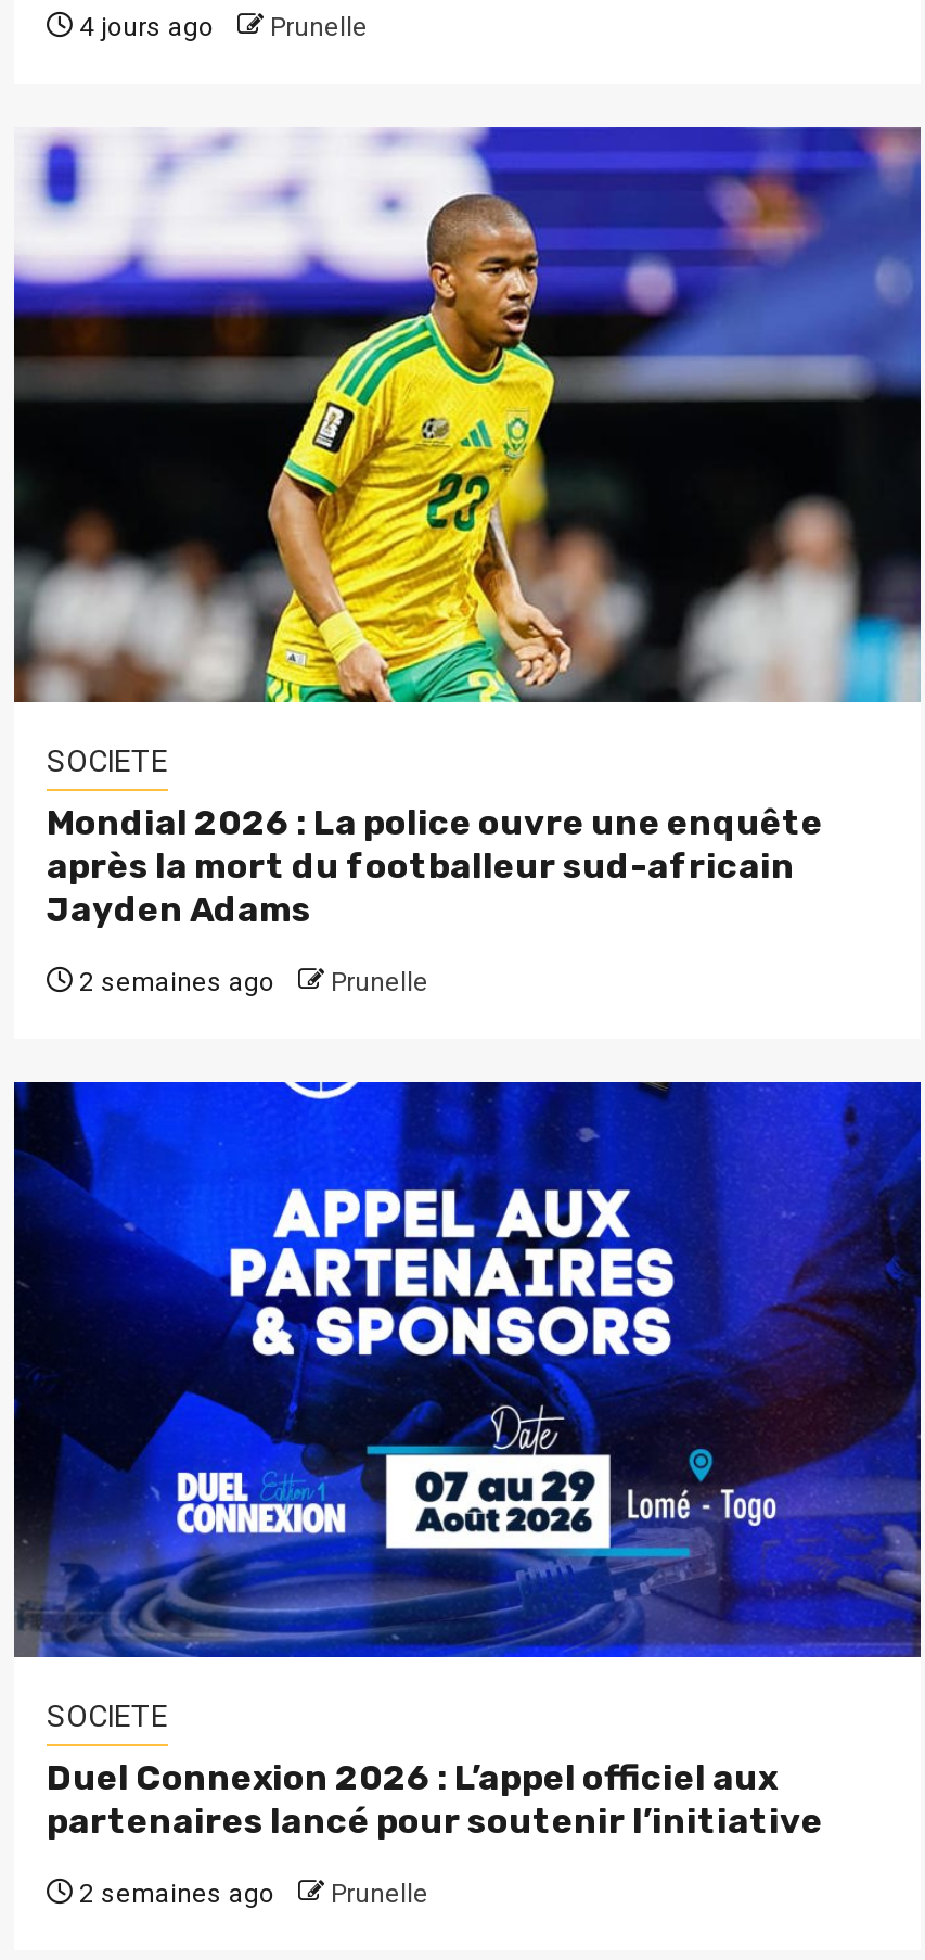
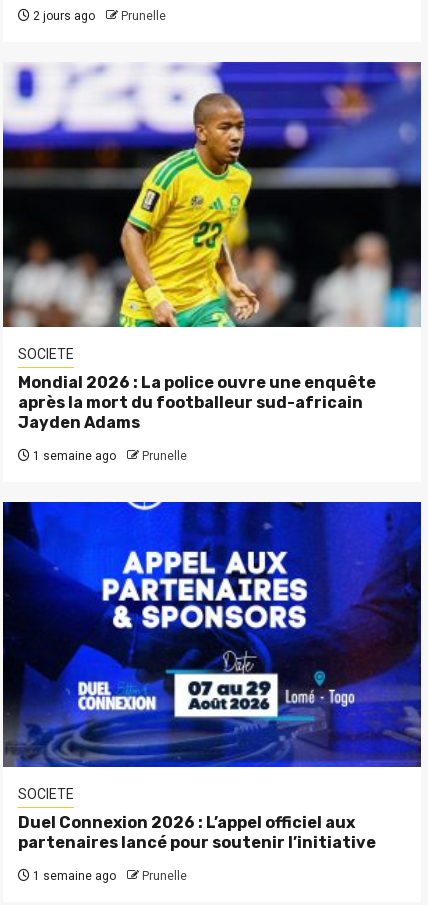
[73,11,368,42] 4 jours ago Prunelle -> [30,9,166,23] 2 jours ago Prunelle
[73,966,428,997] 2 semaines ago Prunelle -> [30,449,187,463] 1 semaine ago Prunelle
[73,1878,428,1908] 2 semaines ago Prunelle -> [30,869,187,883] 1 semaine ago Prunelle

